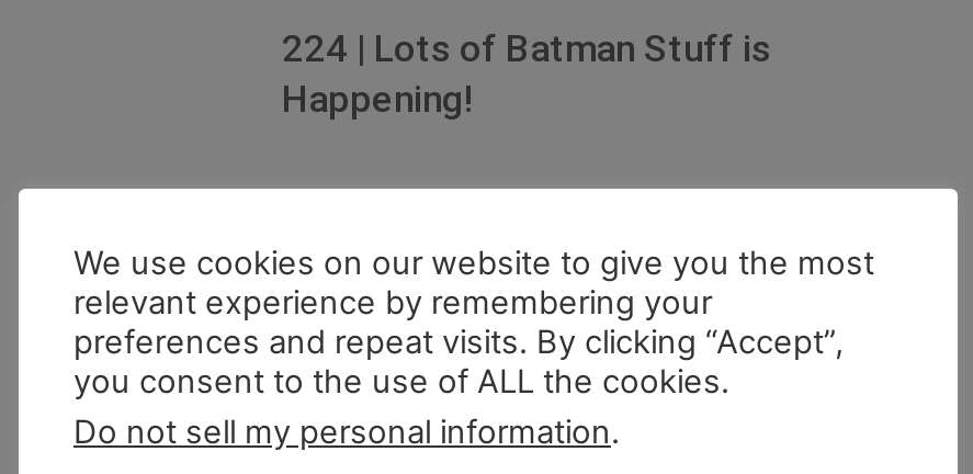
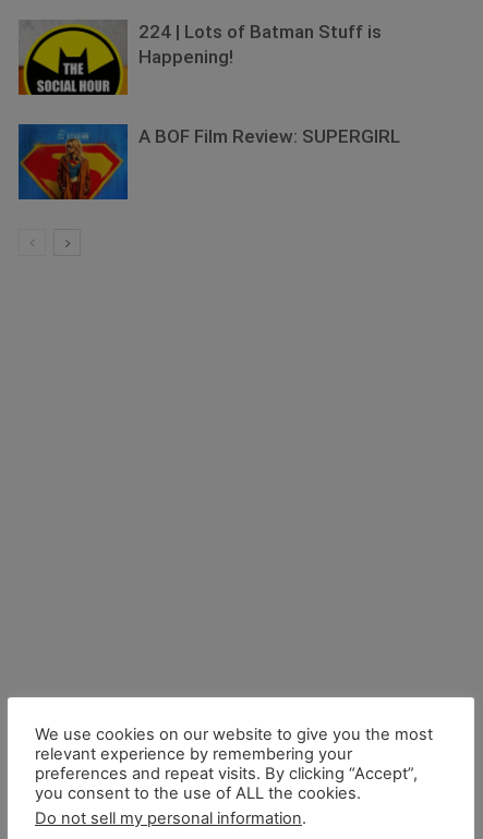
none -> [17,21,400,147] [image] | A BOF Film Review: SUPERGIRL
none -> [17,123,129,200] [image]

